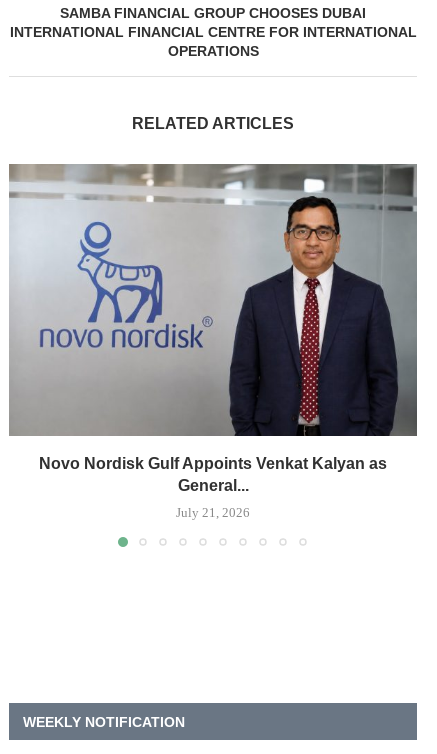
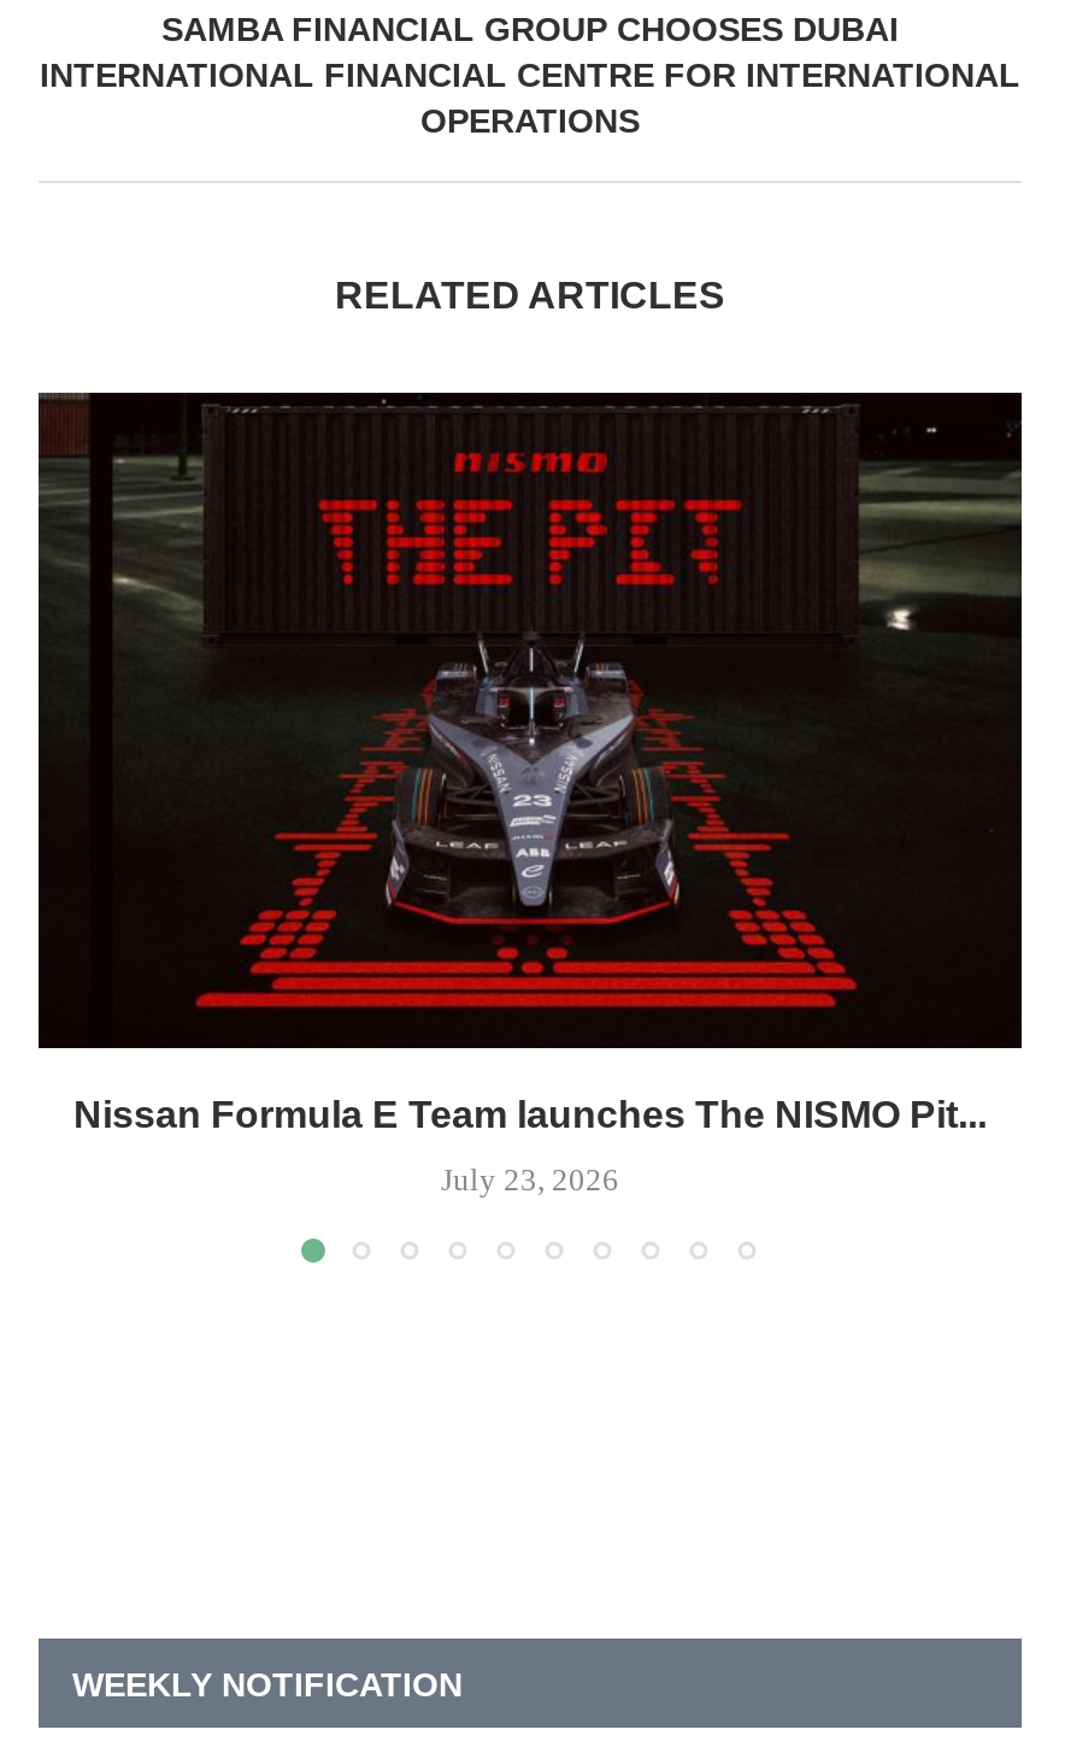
[9,163,418,494] [image] | Novo Nordisk Gulf Appoints Venkat Kalyan as | General... -> [36,390,1022,1136] [image] | Nissan Formula E Team launches The NISMO Pit...
[176,505,250,520] July 21, 2026 -> [441,1162,619,1198] July 23, 2026

